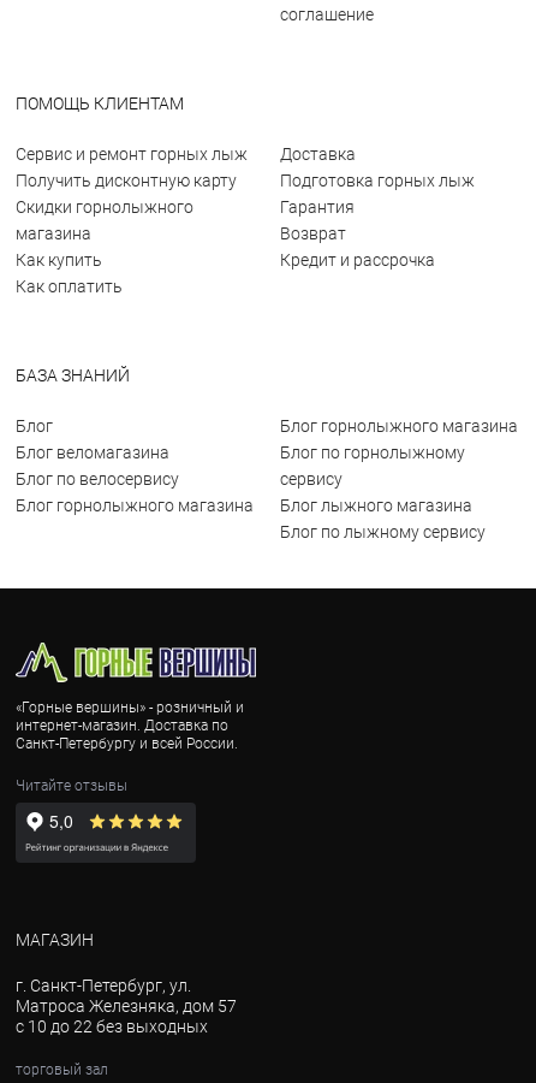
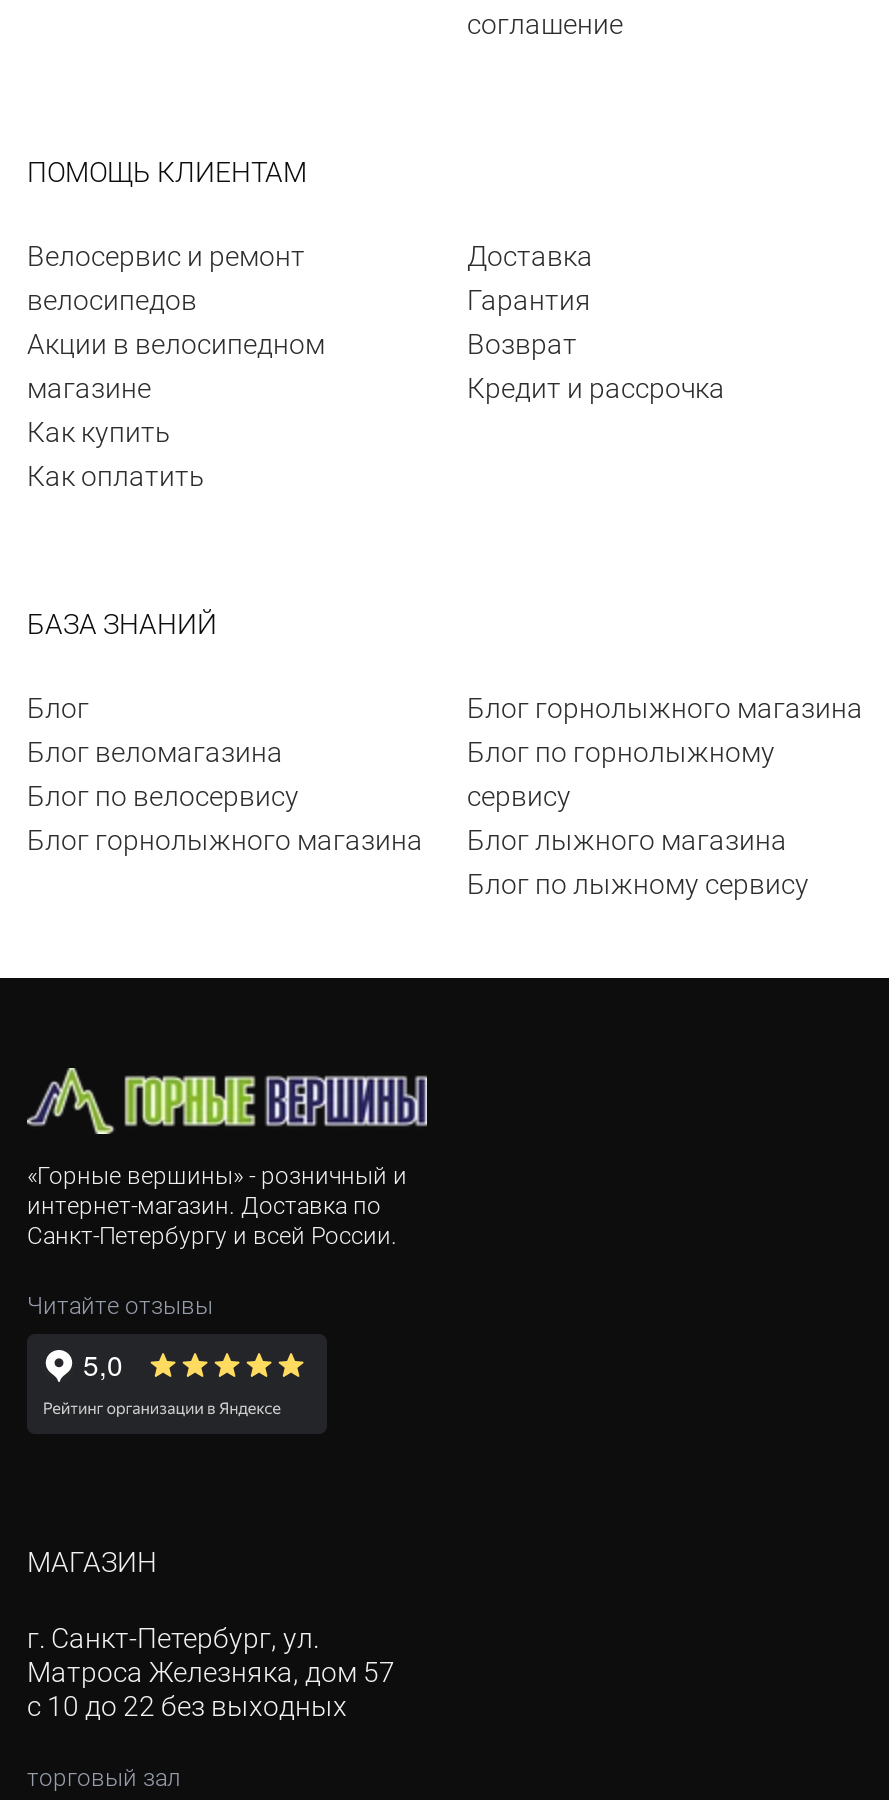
[16,144,248,243] Сервис и ремонт горных лыж | Получить дисконтную карту | Скидки горнолыжного | магазина -> [27,240,325,404] Велосервис и ремонт | велосипедов | Акции в велосипедном | магазине
[280,171,475,190] Подготовка горных лыж -> none
moved [280,197,435,270] -> [467,284,725,404]: Гарантия | Возврат | Кредит и рассрочка

